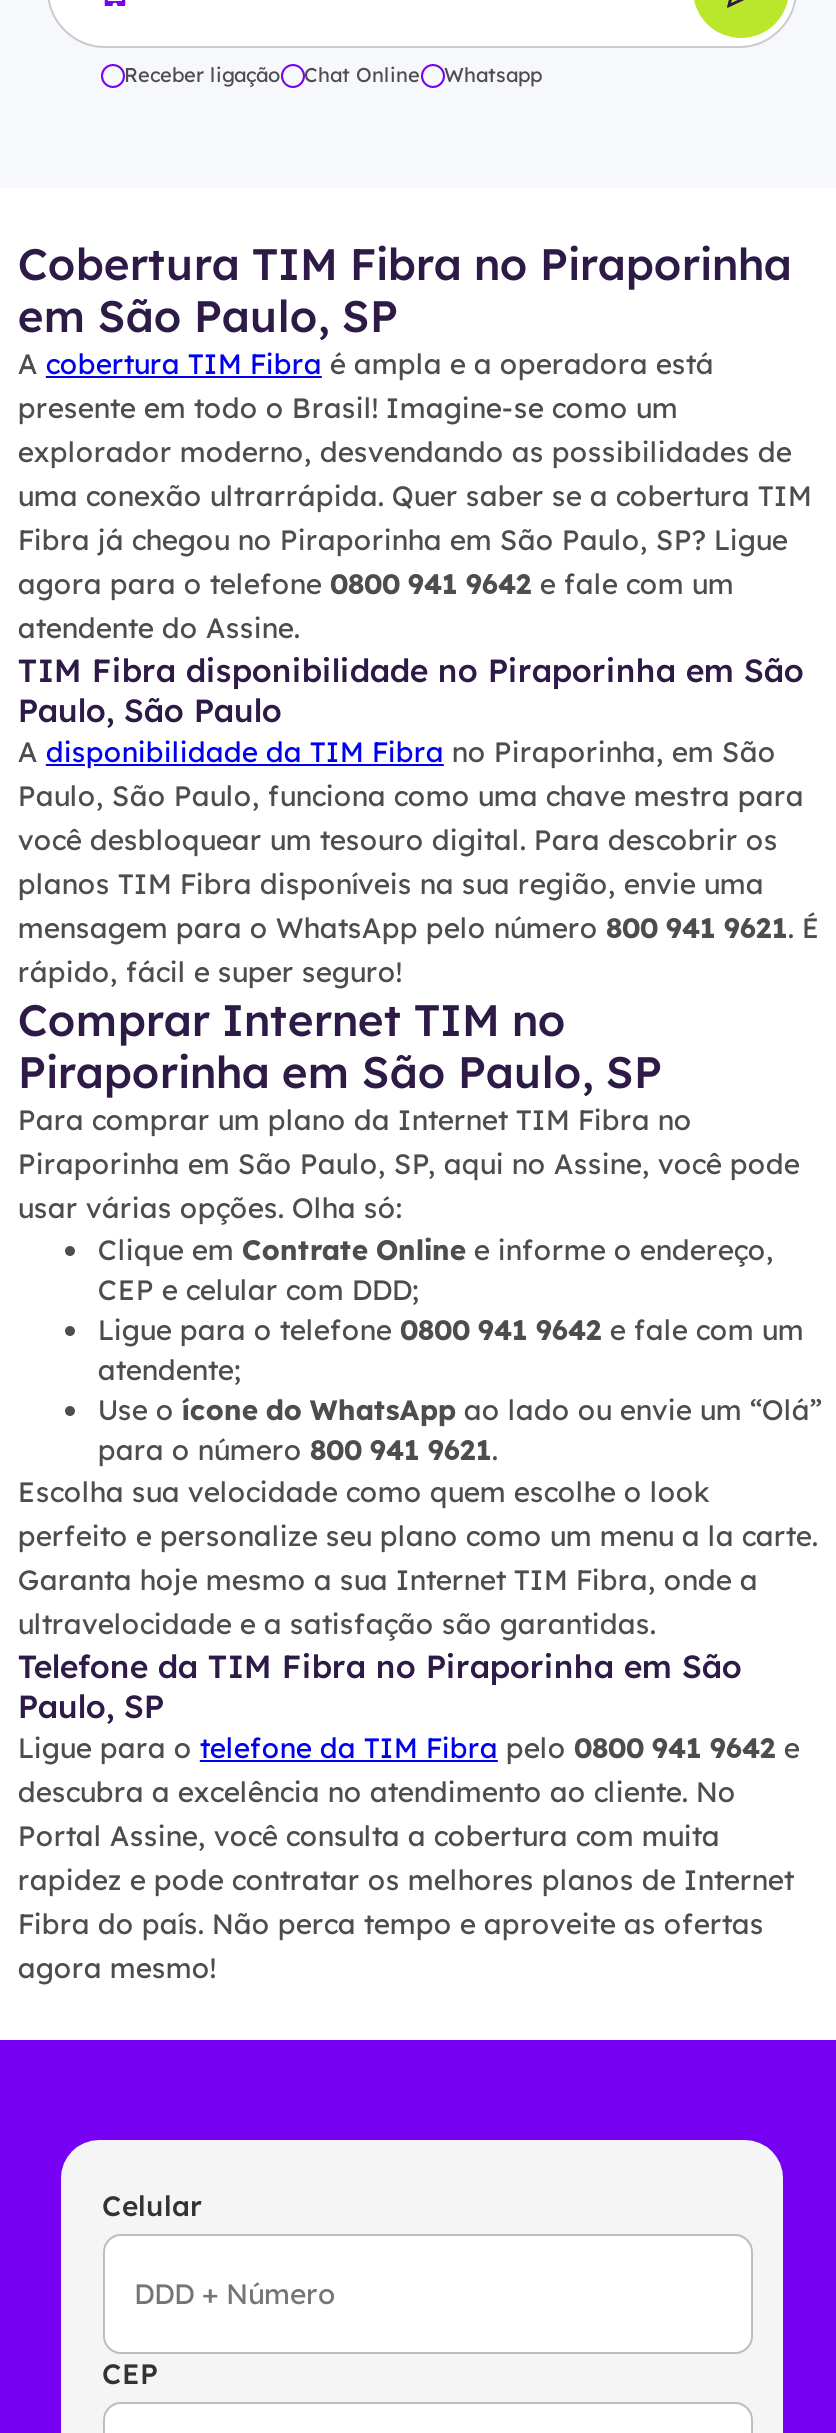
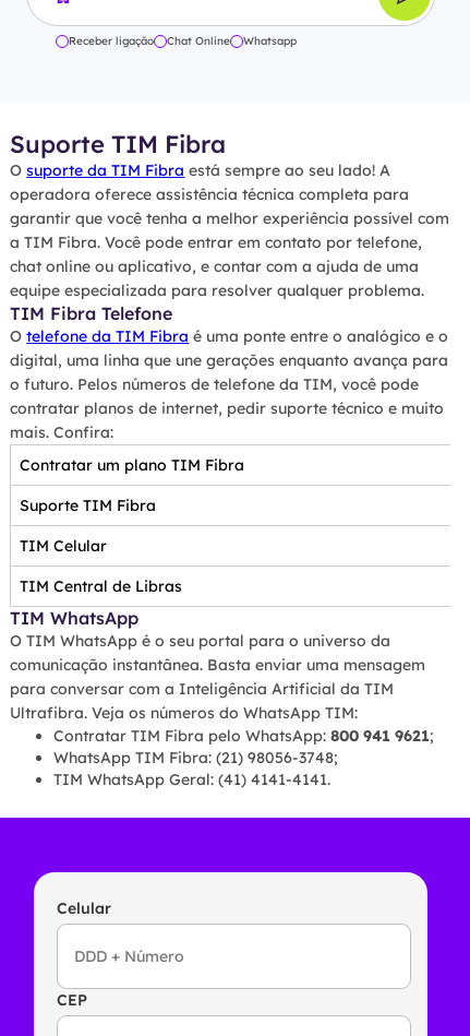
[18,237,822,1987] Cobertura TIM Fibra no Piraporinha | em São Paulo, SP | A cobertura TIM Fibra é ampla e a operadora está | presente em todo o Brasil! Imagine-se como um | explorador moderno, desvendando as possibilidades de | uma conexão ultrarrápida. Quer saber se a cobertura TIM | Fibra já chegou no Piraporinha em São Paulo, SP? Ligue | agora para o telefone 0800 941 9642 e fale com um | atendente do Assine. | TIM Fibra disponibilidade no Piraporinha em São | Paulo, São Paulo | A disponibilidade da TIM Fibra no Piraporinha, em São | Paulo, São Paulo, funciona como uma chave mestra para | você desbloquear um tesouro digital. Para descobrir os | planos TIM Fibra disponíveis na sua região, envie uma | mensagem para o WhatsApp pelo número 800 941 9621. É | rápido, fácil e super seguro! | Comprar Internet TIM no | Piraporinha em São Paulo, SP | Para comprar um plano da Internet TIM Fibra no | Piraporinha em São Paulo, SP, aqui no Assine, você pode | usar várias opções. Olha só: | Clique em Contrate Online e informe o endereço, | CEP e celular com DDD; | Ligue para o telefone 0800 941 9642 e fale com um | atendente; | Use o ícone do WhatsApp ao lado ou envie um “Olá” | para o número 800 941 9621. | Escolha sua velocidade como quem escolhe o look | perfeito e personalize seu plano como um menu a la carte. | Garanta hoje mesmo a sua Internet TIM Fibra, onde a | ultravelocidade e a satisfação são garantidas. | Telefone da TIM Fibra no Piraporinha em São | Paulo, SP | Ligue para o telefone da TIM Fibra pelo 0800 941 9642 e | descubra a excelência no atendimento ao cliente. No | Portal Assine, você consulta a cobertura com muita | rapidez e pode contratar os melhores planos de Internet | Fibra do país. Não perca tempo e aproveite as ofertas | agora mesmo! -> [10,129,450,790] Suporte TIM Fibra | O suporte da TIM Fibra está sempre ao seu lado! A | operadora oferece assistência técnica completa para | garantir que você tenha a melhor experiência possível com | a TIM Fibra. Você pode entrar em contato por telefone, | chat online ou aplicativo, e contar com a ajuda de uma | equipe especializada para resolver qualquer problema. | TIM Fibra Telefone | O telefone da TIM Fibra é uma ponte entre o analógico e o | digital, uma linha que une gerações enquanto avança para | o futuro. Pelos números de telefone da TIM, você pode | contratar planos de internet, pedir suporte técnico e muito | mais. Confira: | Contratar um plano TIM Fibra | Suporte TIM Fibra | TIM Celular | TIM Central de Libras | TIM WhatsApp | O TIM WhatsApp é o seu portal para o universo da | comunicação instantânea. Basta enviar uma mensagem | para conversar com a Inteligência Artificial da TIM | Ultrafibra. Veja os números do WhatsApp TIM: | Contratar TIM Fibra pelo WhatsApp: 800 941 9621; | WhatsApp TIM Fibra: (21) 98056-3748; | TIM WhatsApp Geral: (41) 4141-4141.

